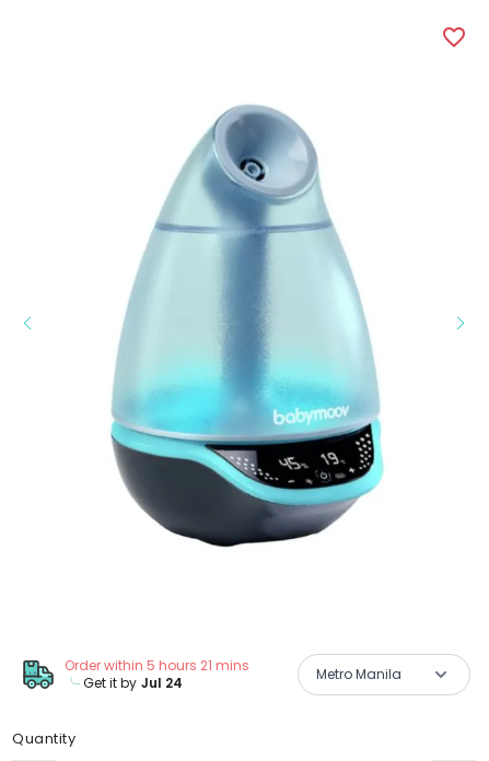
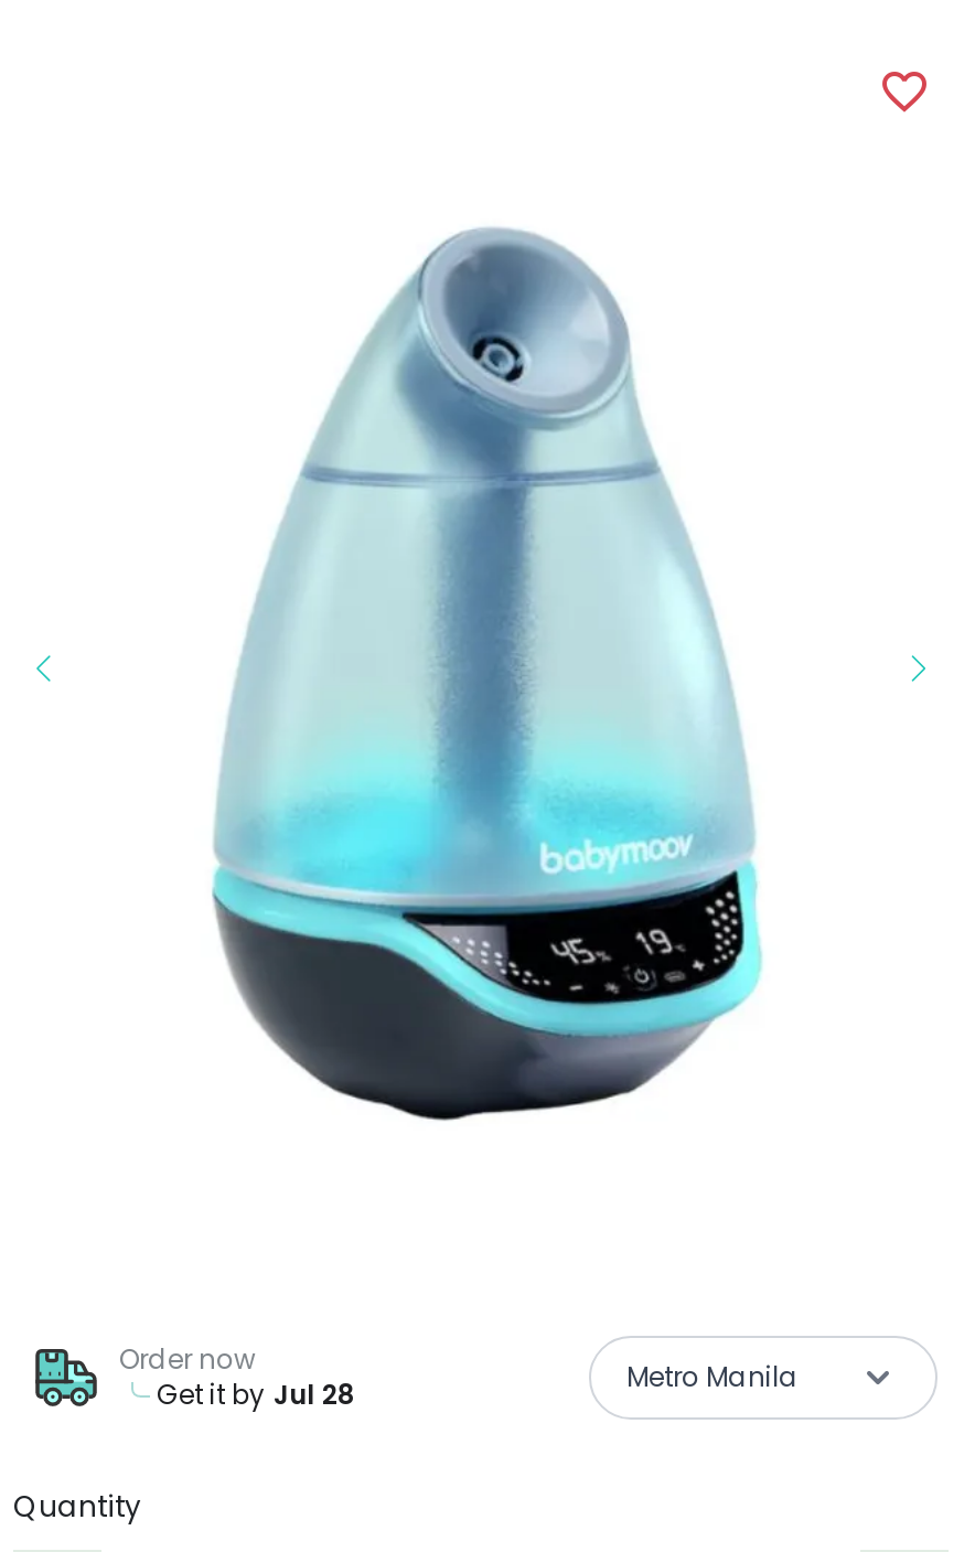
[65,656,249,692] Order within 5 hours 21 mins | Get it by Jul 24 -> [119,1340,355,1413] Order now | Get it by Jul 28

